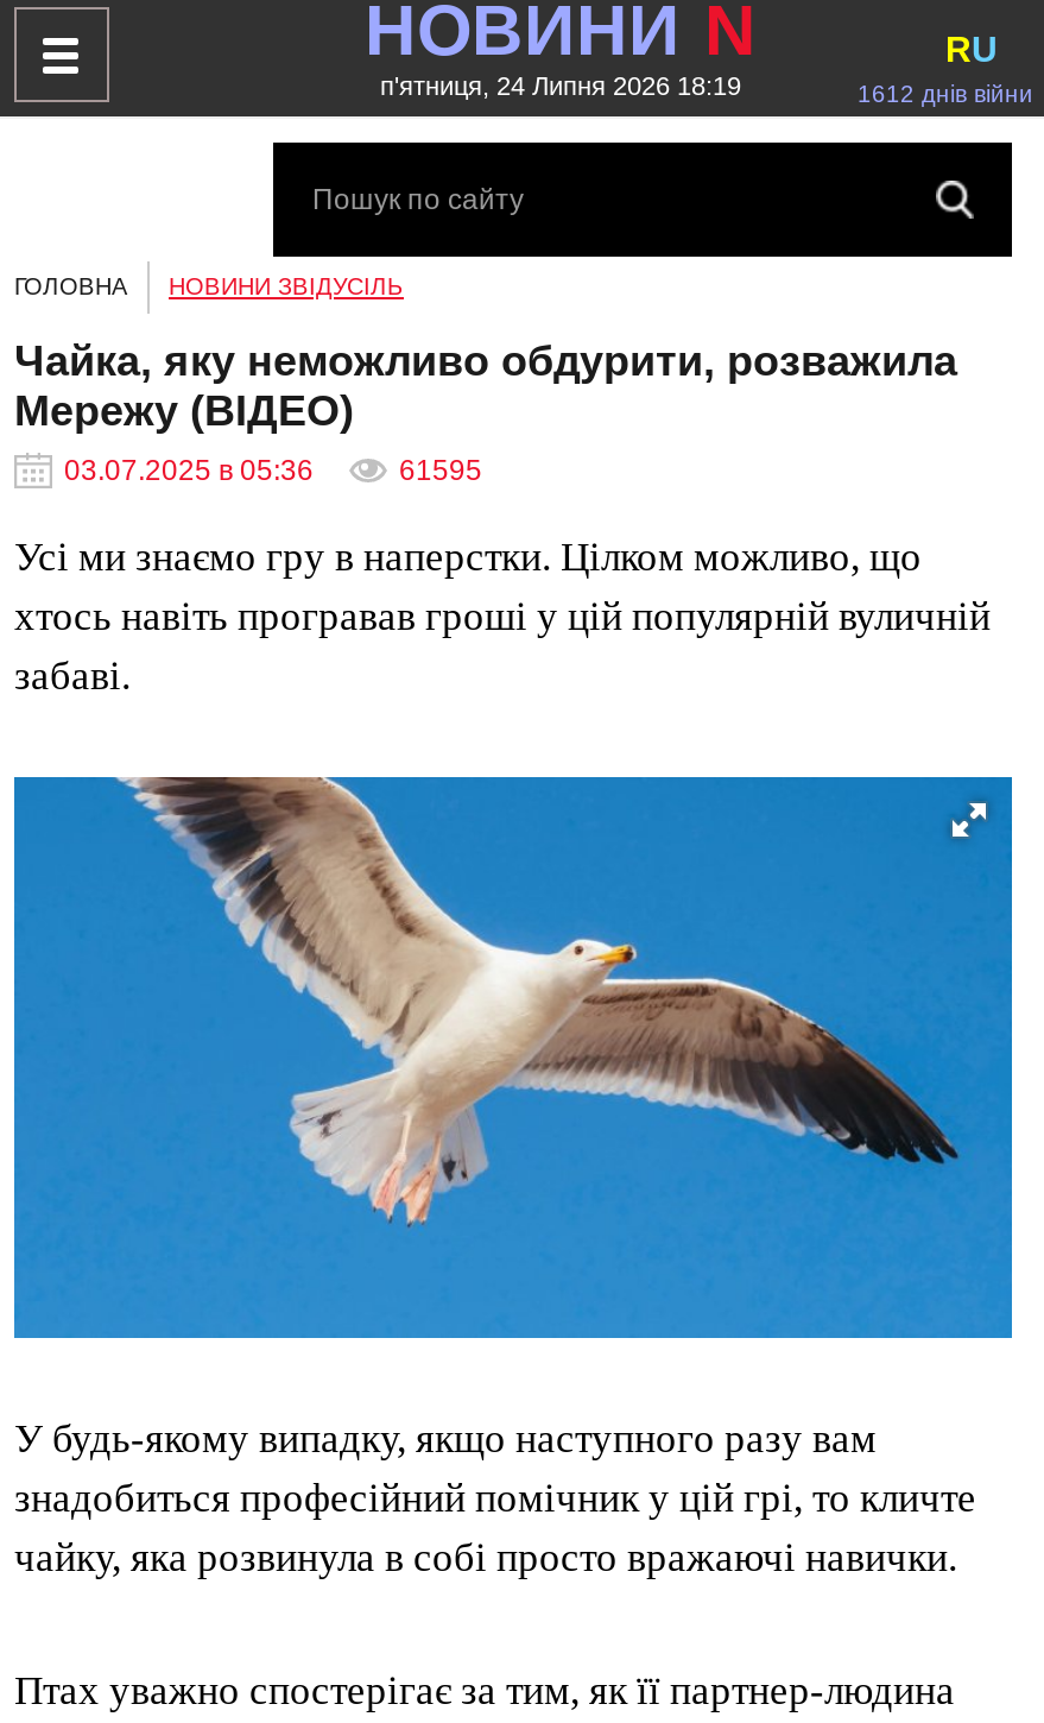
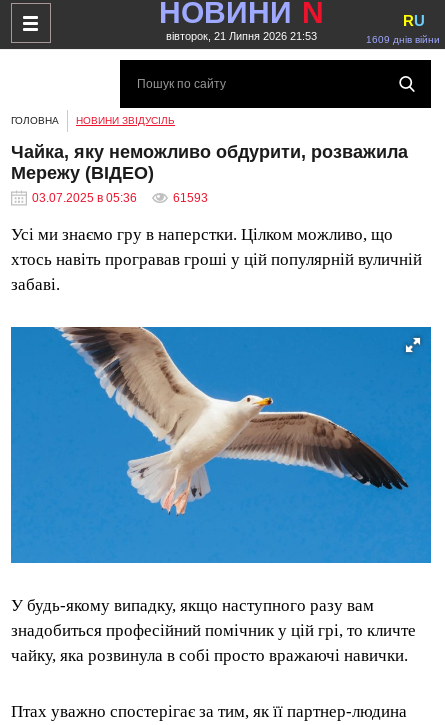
[380,71,741,100] п'ятниця, 24 Липня 2026 18:19 -> [165,30,316,42] вівторок, 21 Липня 2026 21:53
[858,81,1033,107] 1612 днів війни -> [366,34,440,45] 1609 днів війни
[399,454,482,487] 61595 -> [173,191,208,205] 61593

